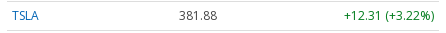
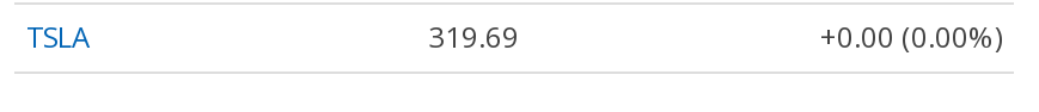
[179,7,434,24] 381.88 | +12.31 (+3.22%) -> [428,16,1002,56] 319.69 | +0.00 (0.00%)

